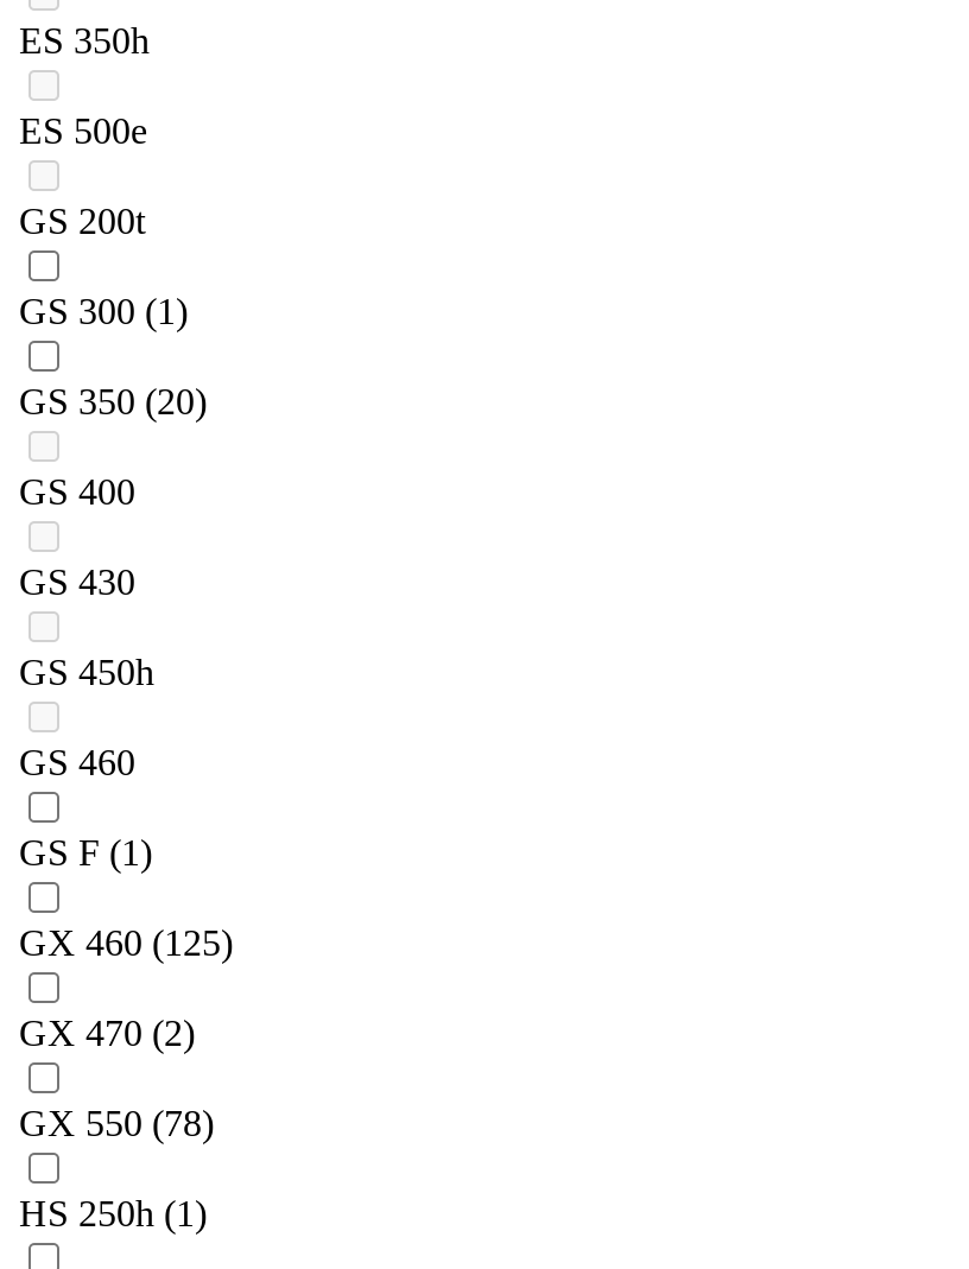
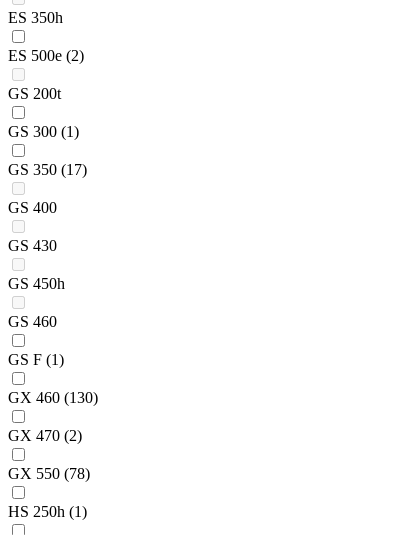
[19,111,147,152] ES 500e -> [8,47,84,64] ES 500e (2)
[19,382,207,422] GS 350 (20) -> [8,161,87,178] GS 350 (17)
[19,923,233,964] GX 460 (125) -> [8,389,98,406] GX 460 (130)

